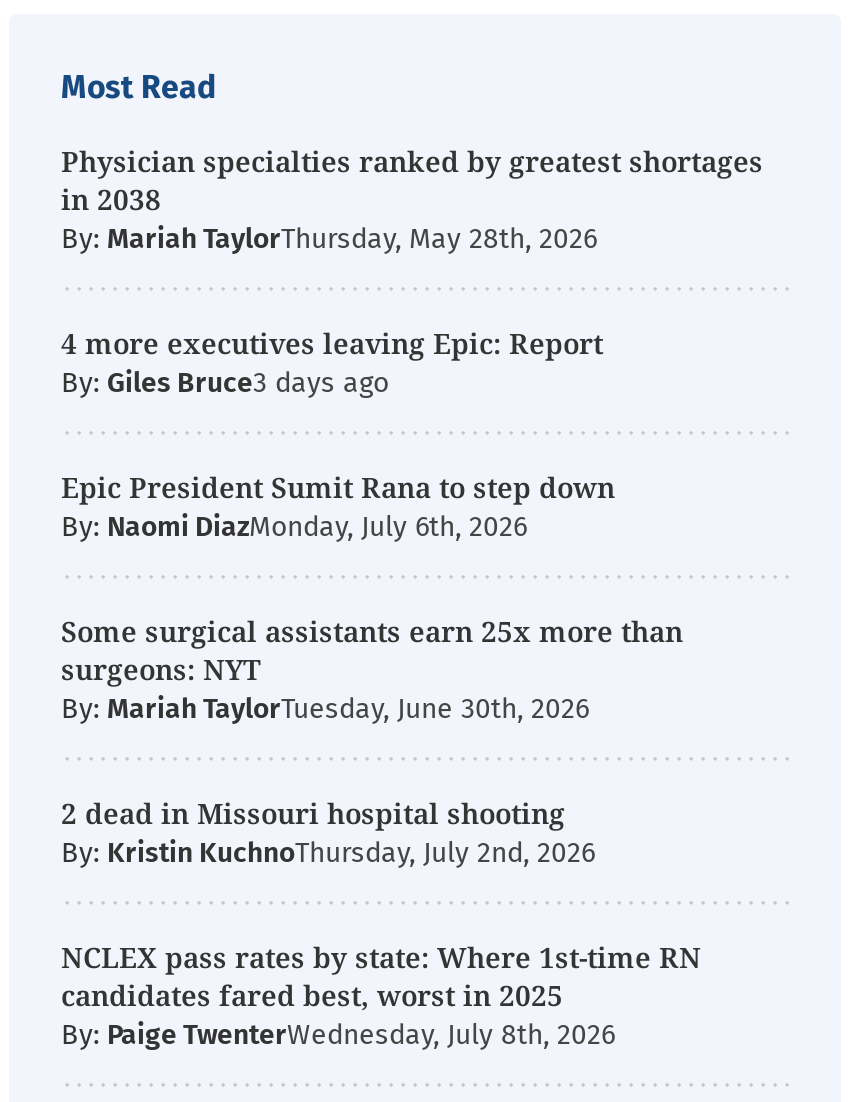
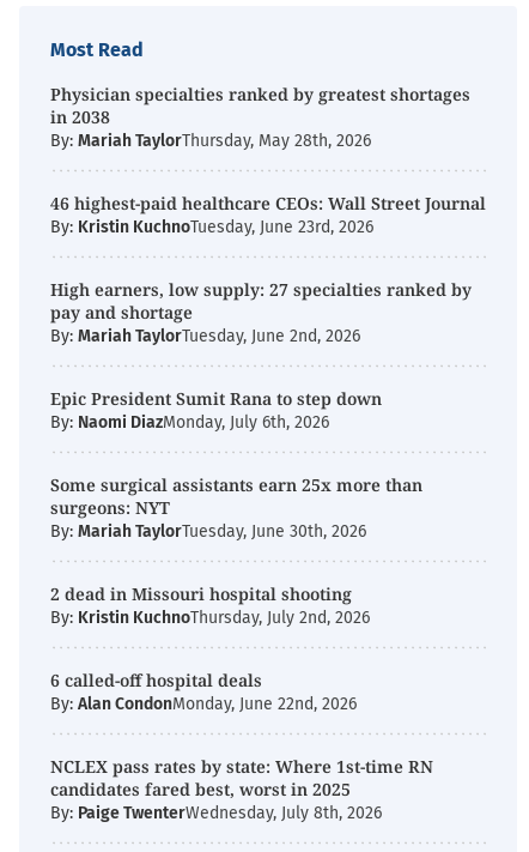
[61,324,603,400] 4 more executives leaving Epic: Report | By: Giles Bruce -> [50,192,486,346] 46 highest-paid healthcare CEOs: Wall Street Journal | By: Kristin KuchnoTuesday, June 23rd, 2026 | High earners, low supply: 27 specialties ranked by | pay and shortage | By: Mariah TaylorTuesday, June 2nd, 2026
none -> [50,669,357,714] 6 called-off hospital deals | By: Alan CondonMonday, June 22nd, 2026

